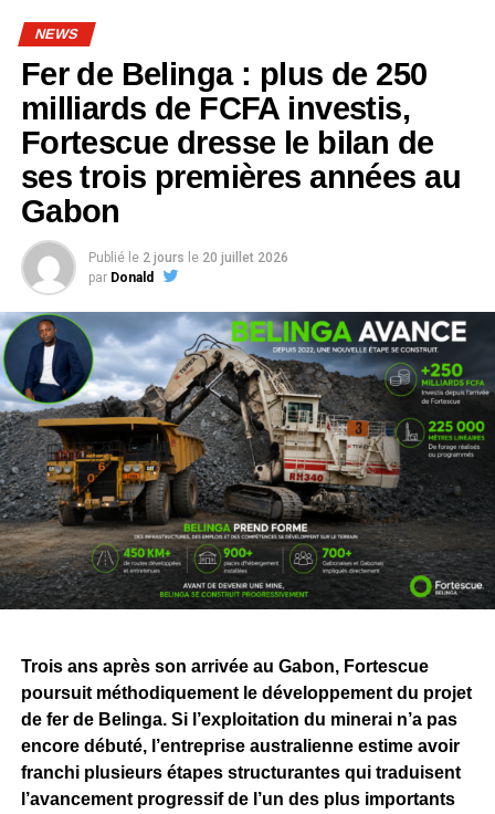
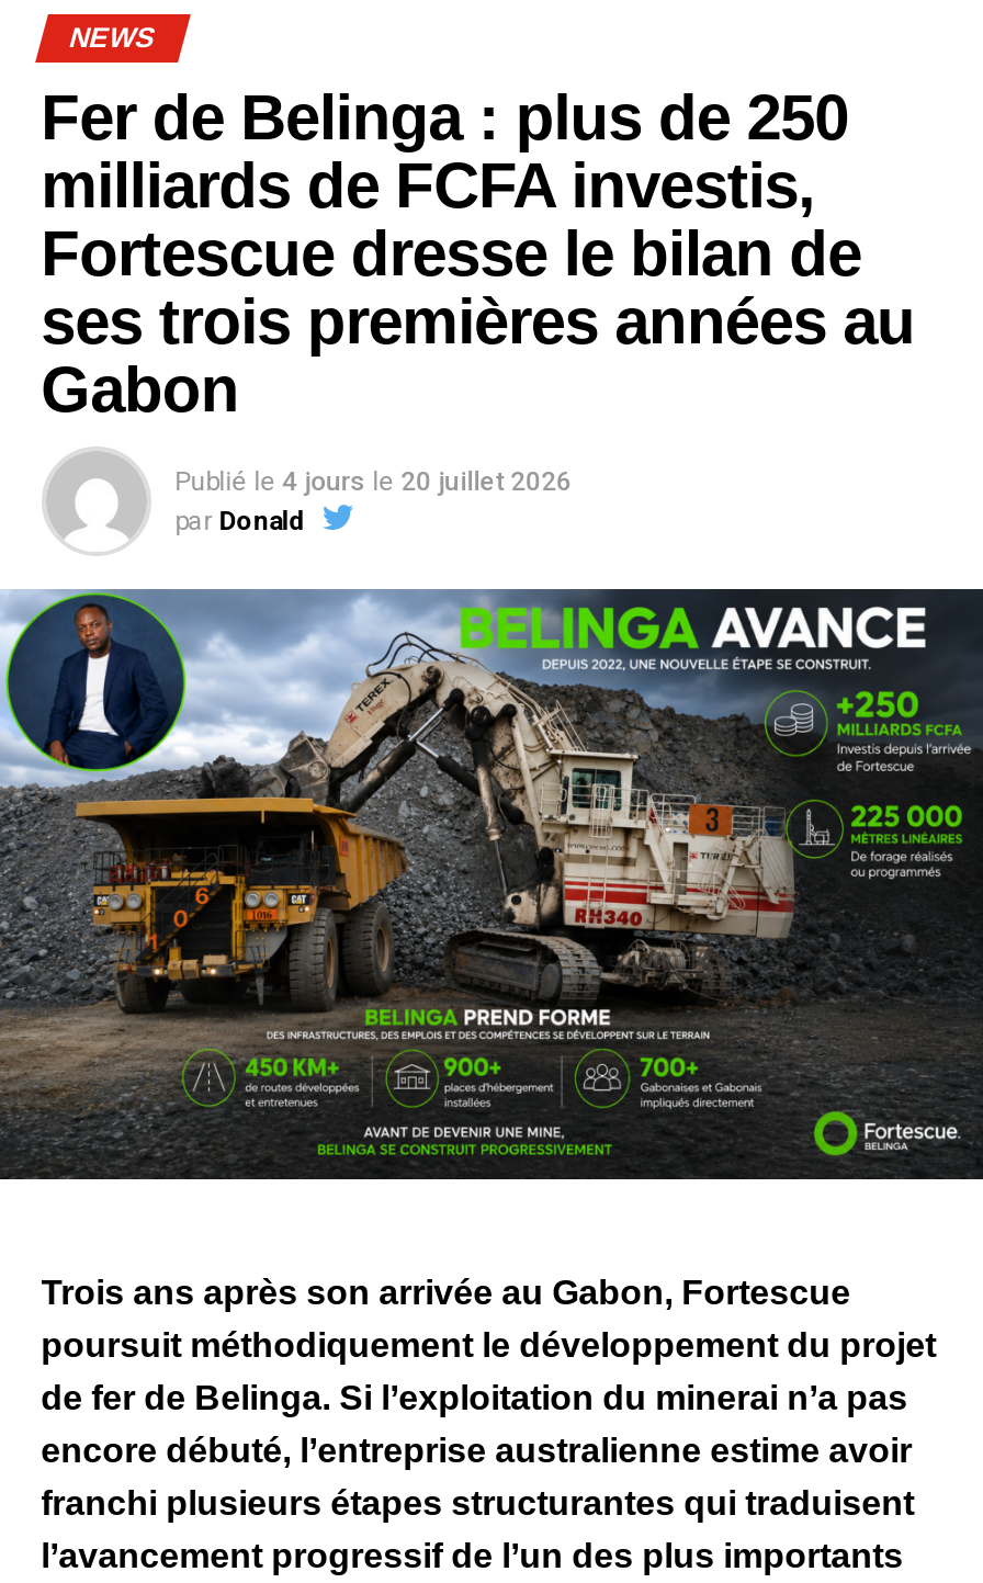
[88,250,288,265] Publié le 2 jours le 20 juillet 2026 -> [175,466,572,497] Publié le 4 jours le 20 juillet 2026

